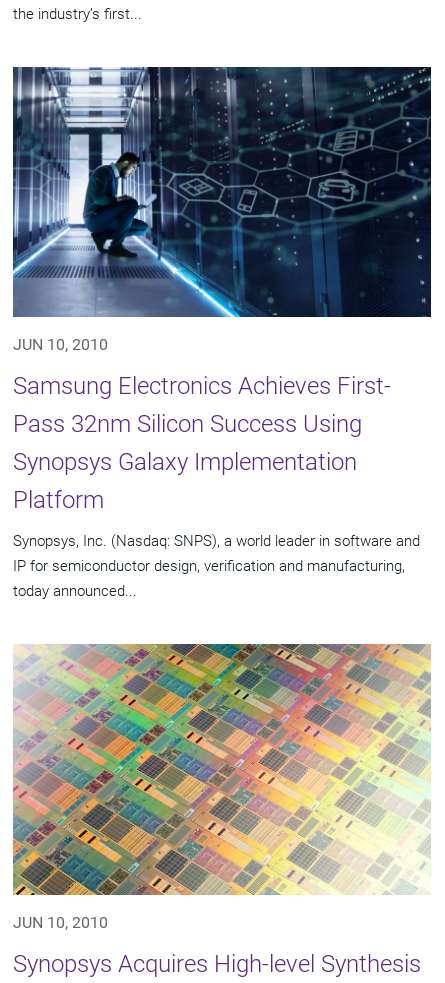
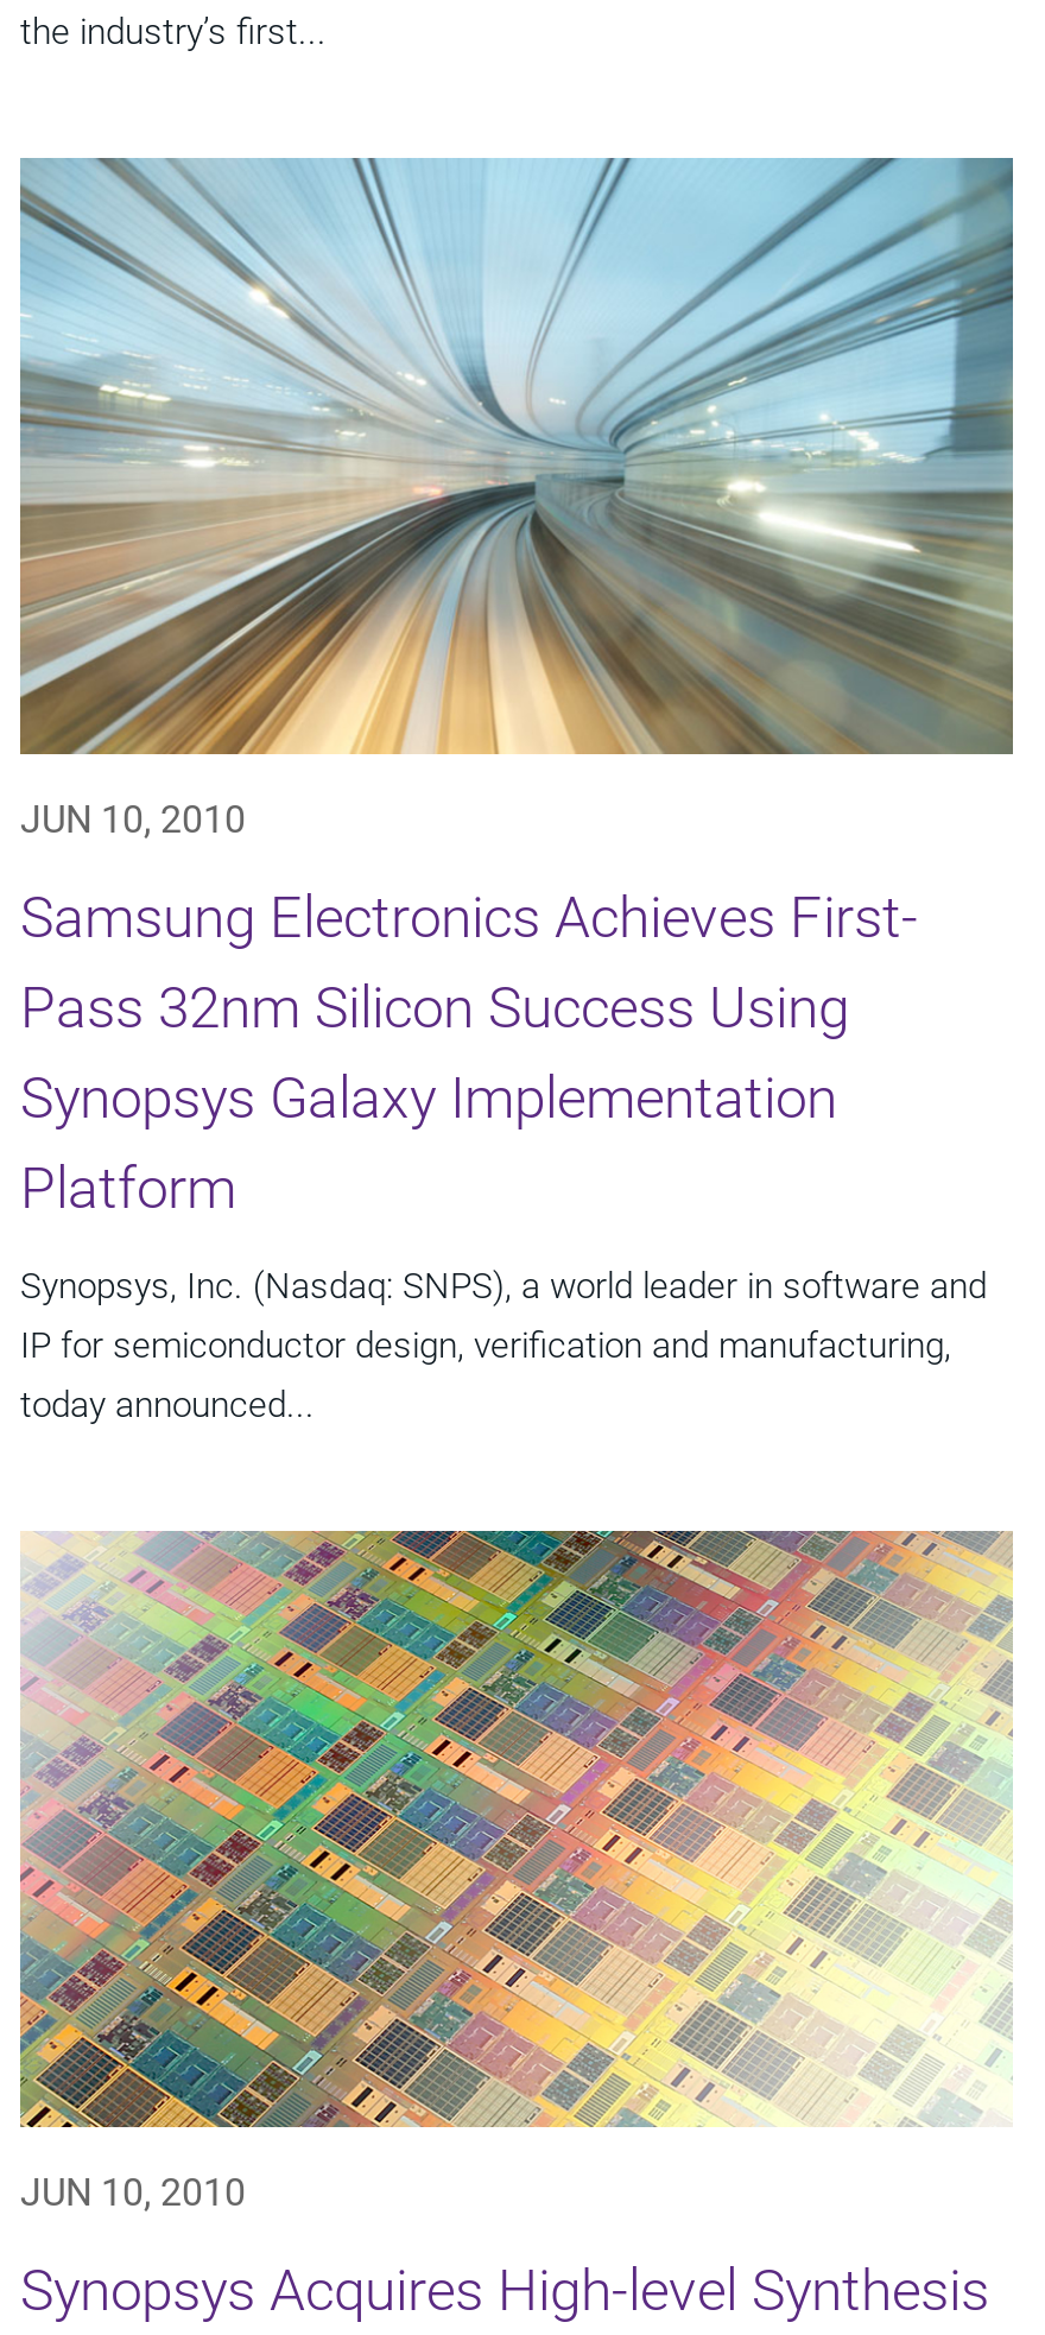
[12,66,432,318] [image] -> [18,157,1015,758] [image]

